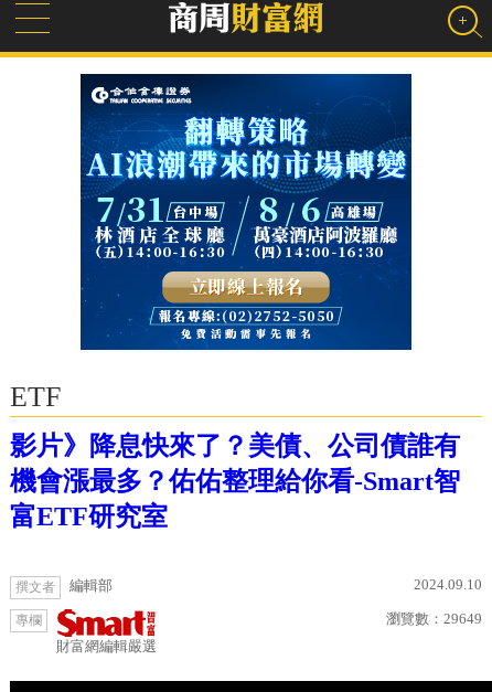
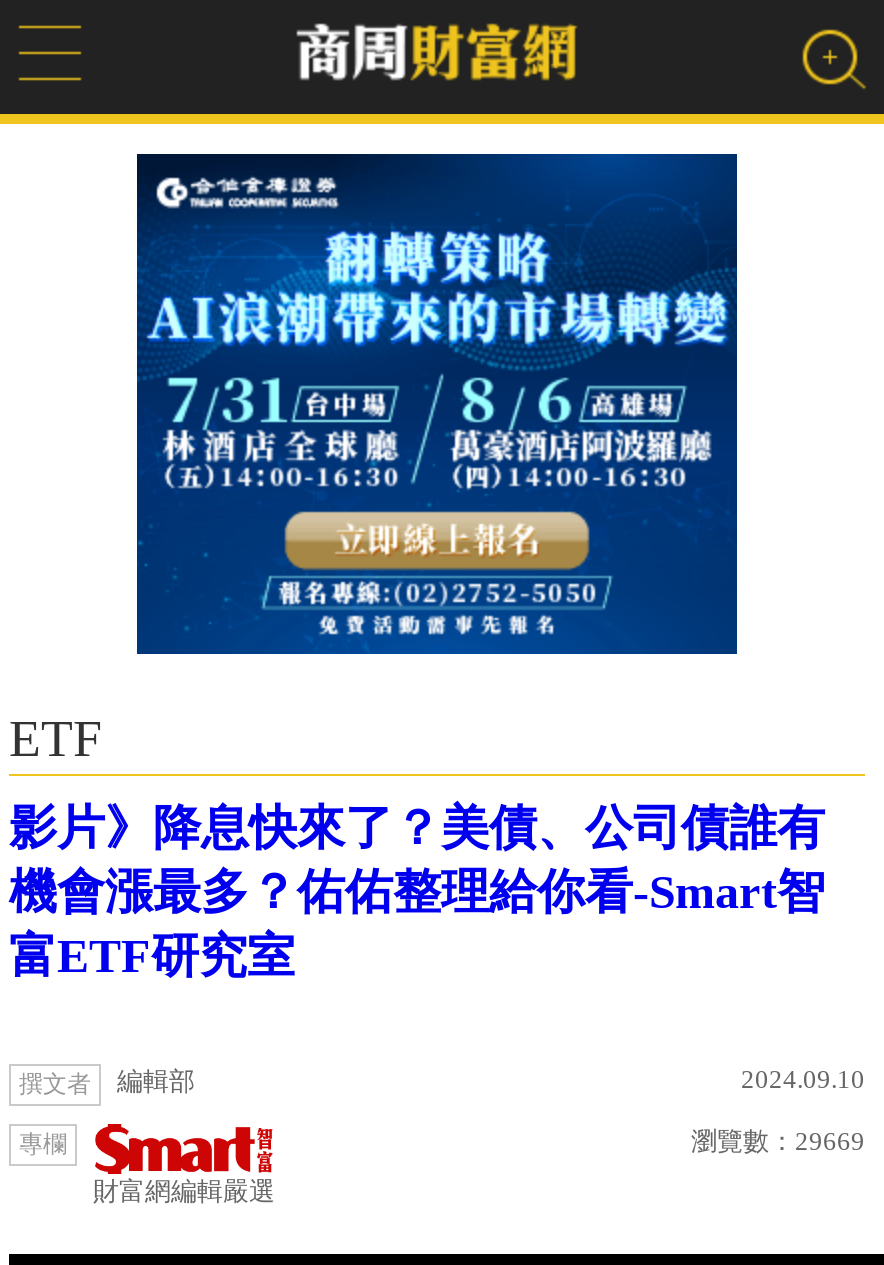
[386,610,482,627] 瀏覽數：29649 -> [691,1126,865,1156] 瀏覽數：29669

